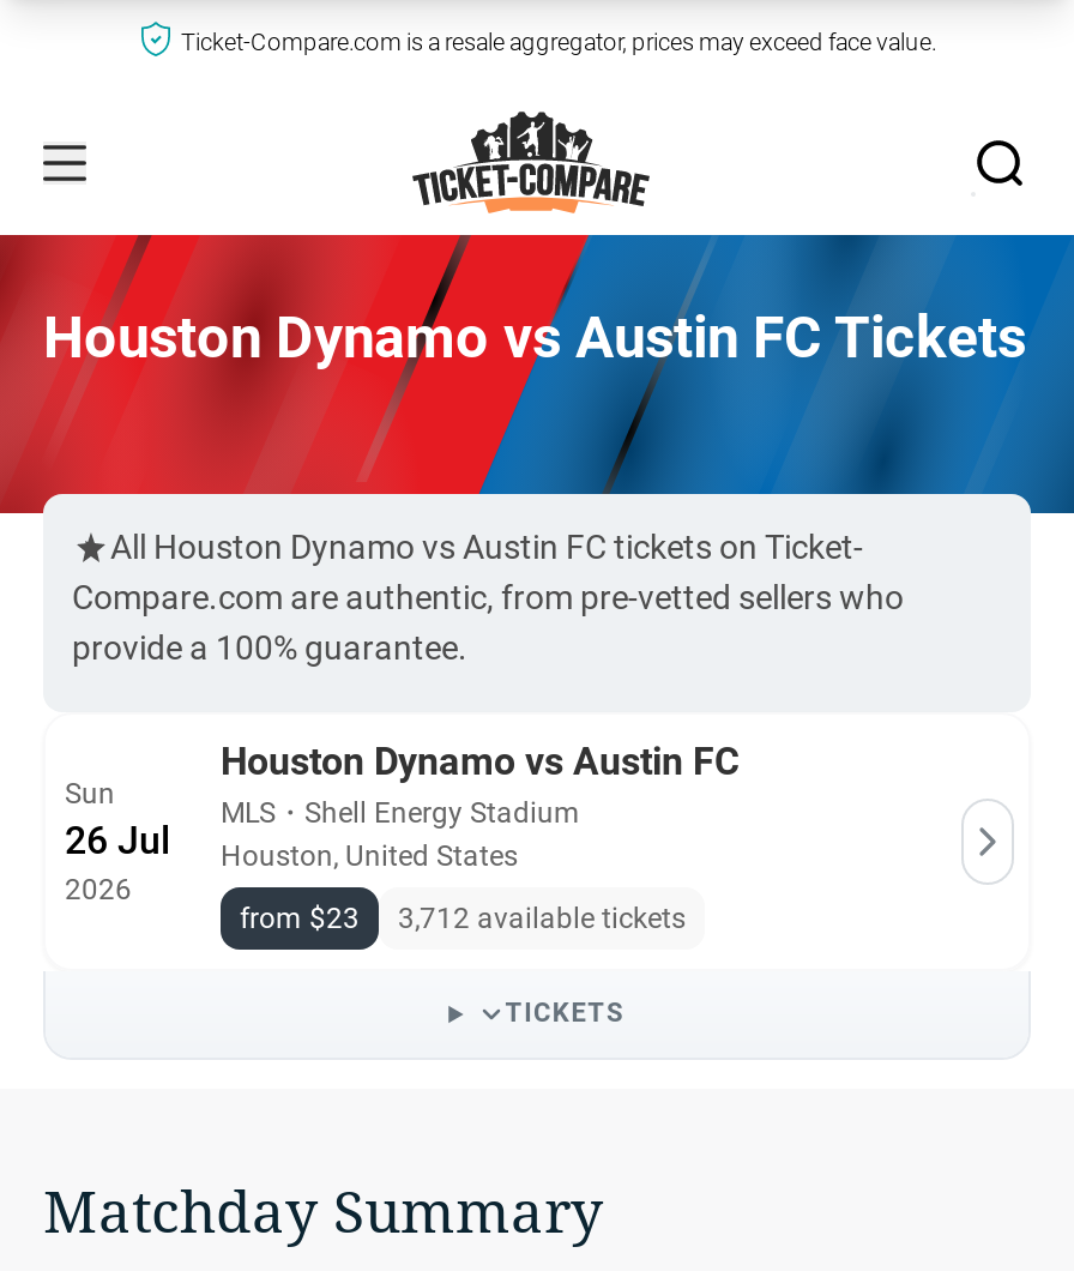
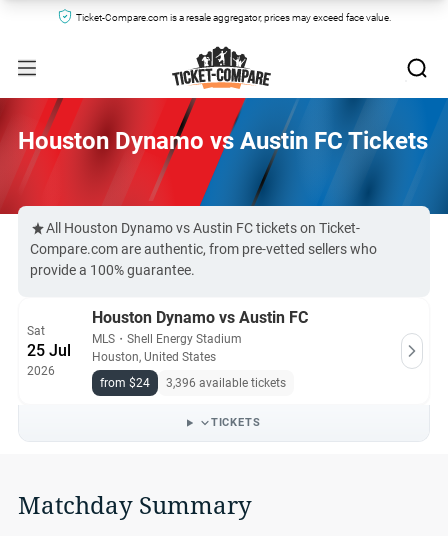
[65,777,170,863] Sun | 26 Jul -> [27,324,71,360] Sat | 25 Jul
[240,902,360,935] from $23 -> [100,376,150,390] from $24
[398,902,686,935] 3,712 available tickets -> [166,376,286,390] 3,396 available tickets

